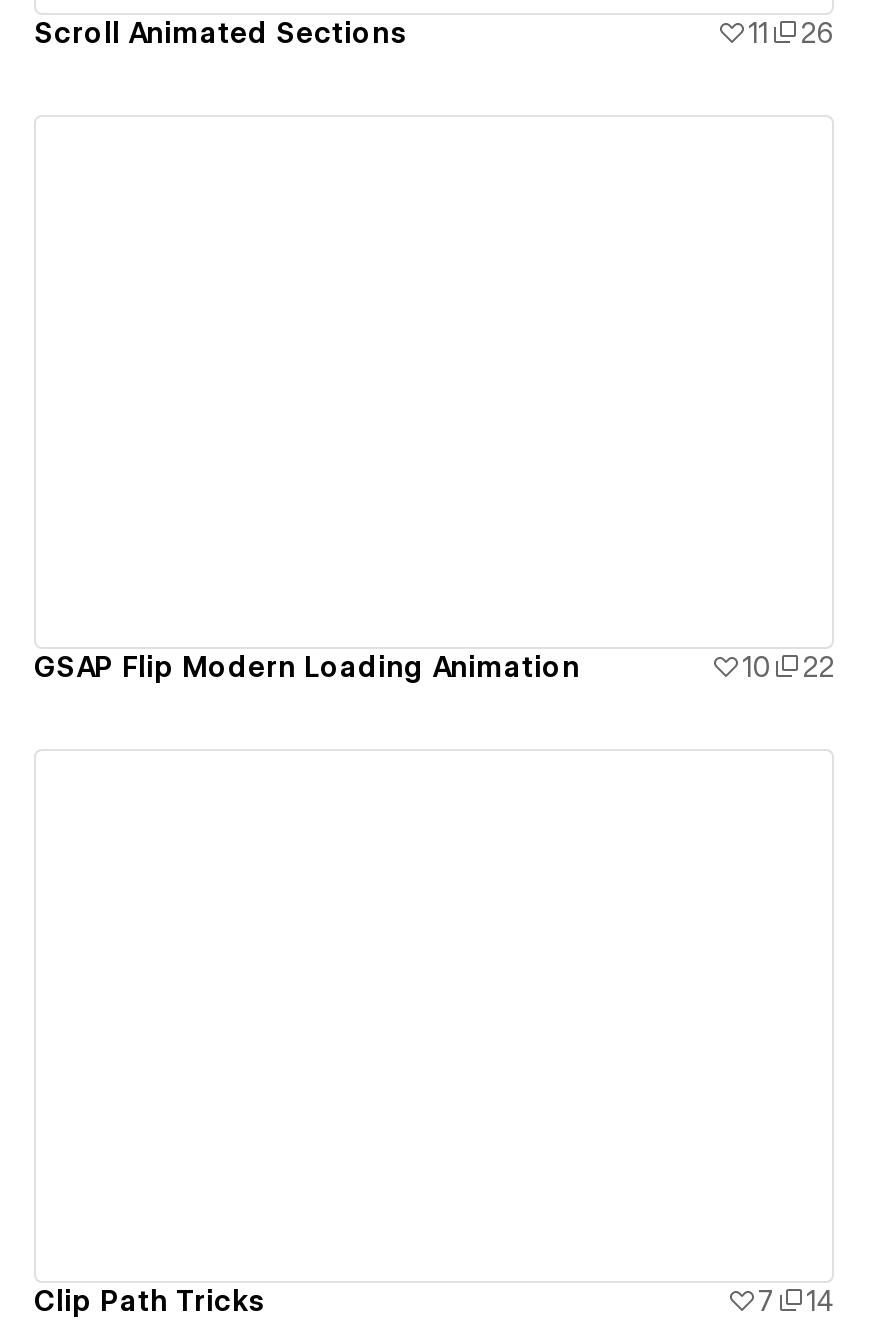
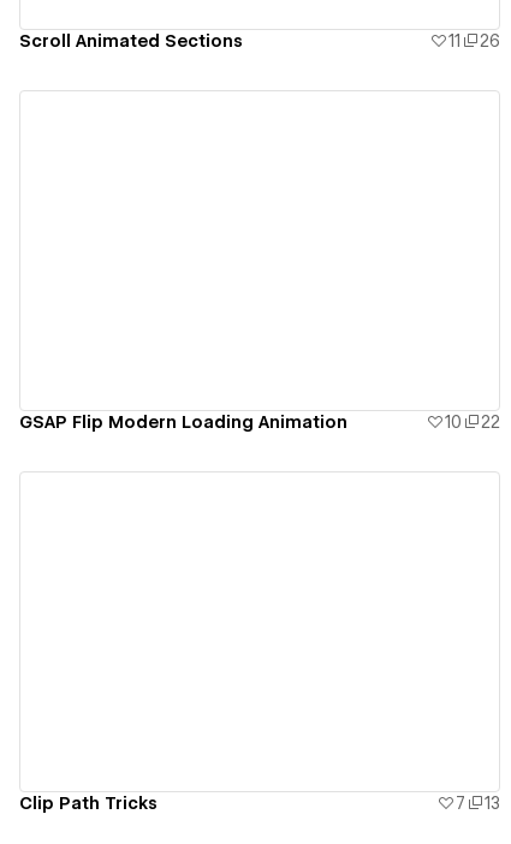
[758,1286,834,1318] 7 14 -> [456,794,500,813] 7 13

